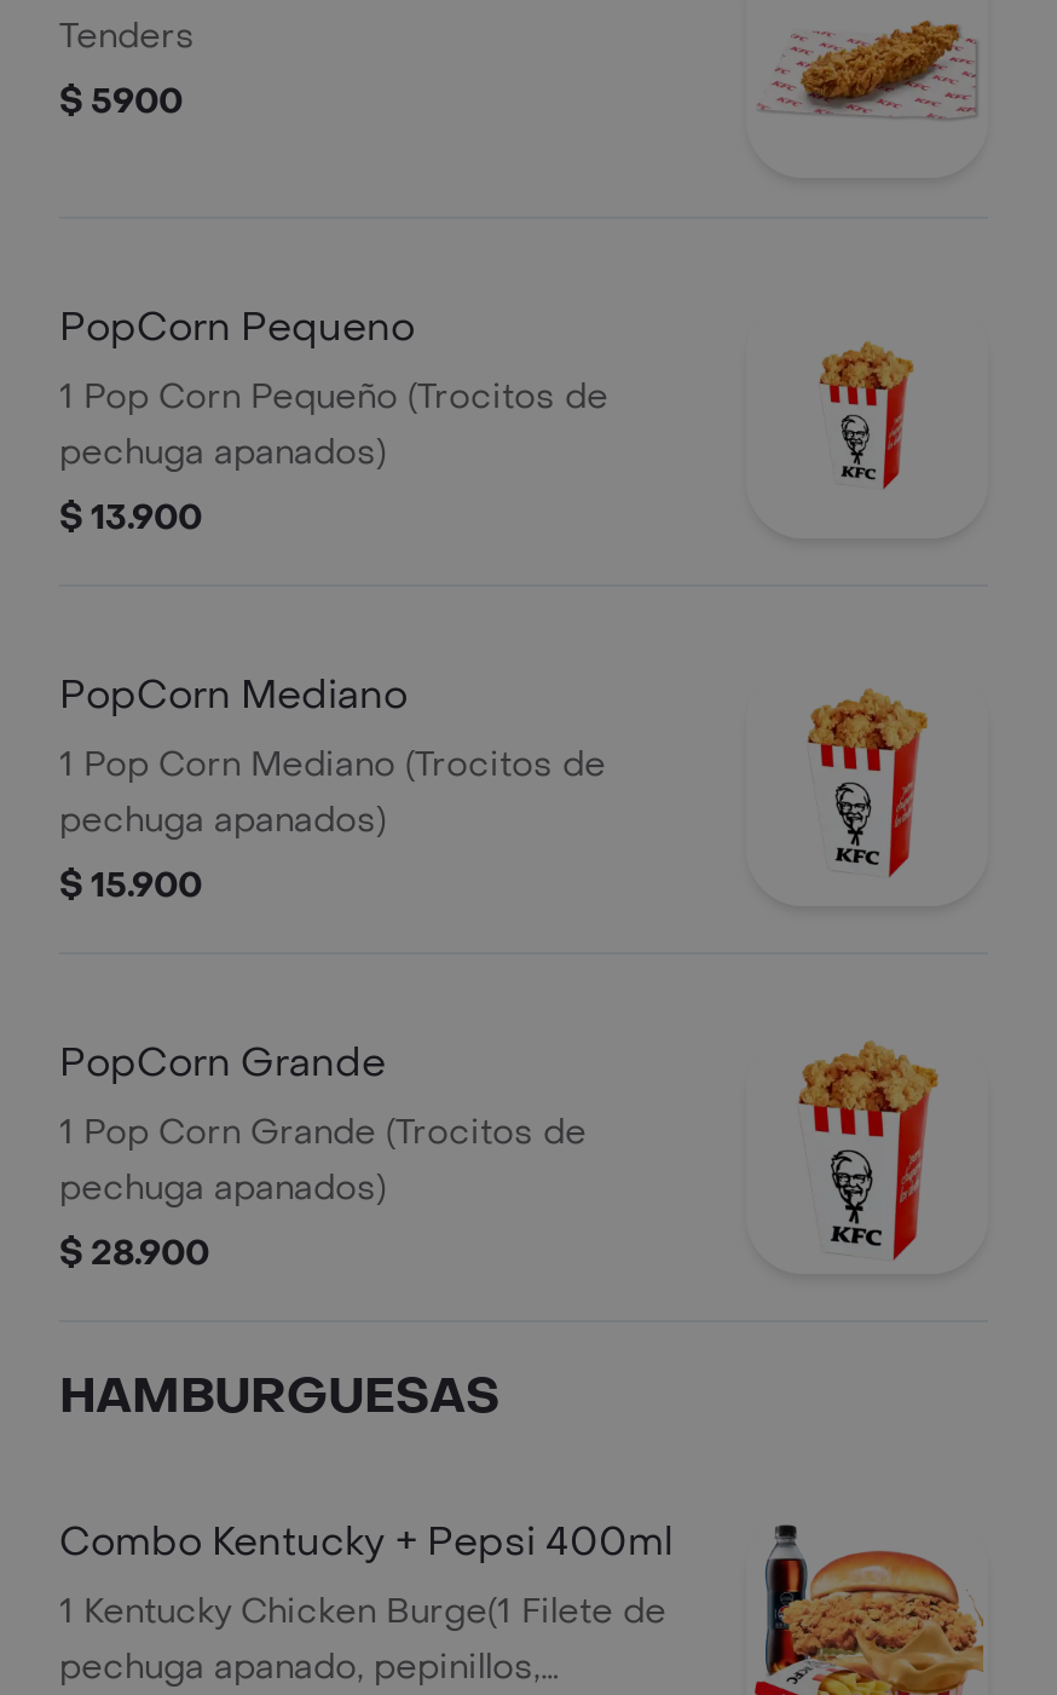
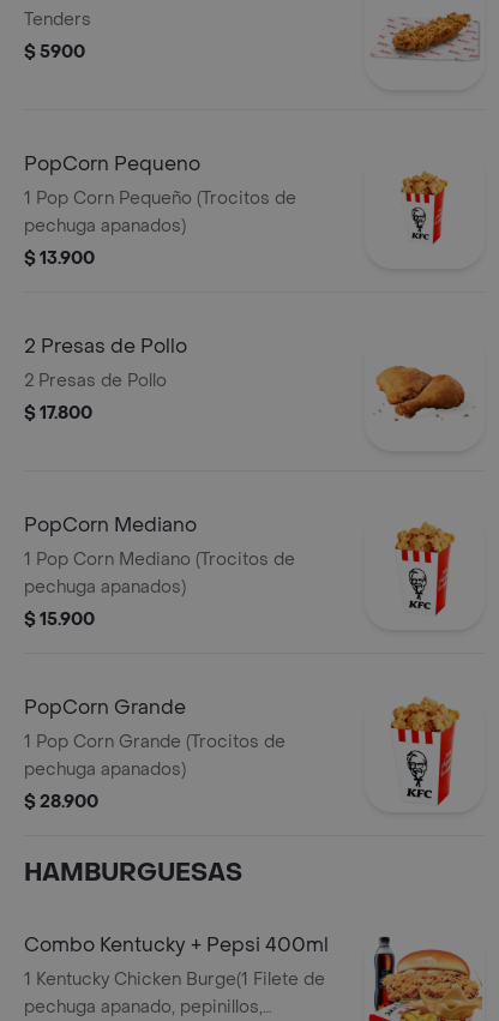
none -> [24,334,187,425] 2 Presas de Pollo | 2 Presas de Pollo | $ 17.800
none -> [375,350,469,422] [image]

